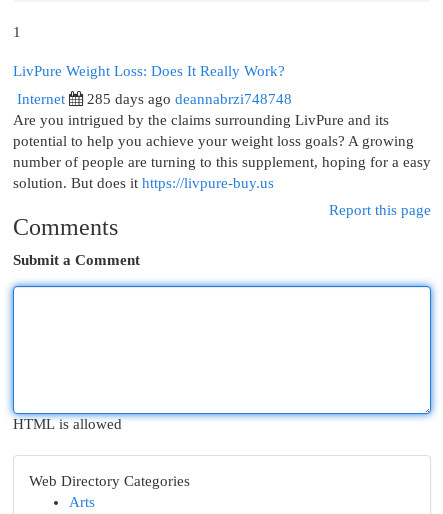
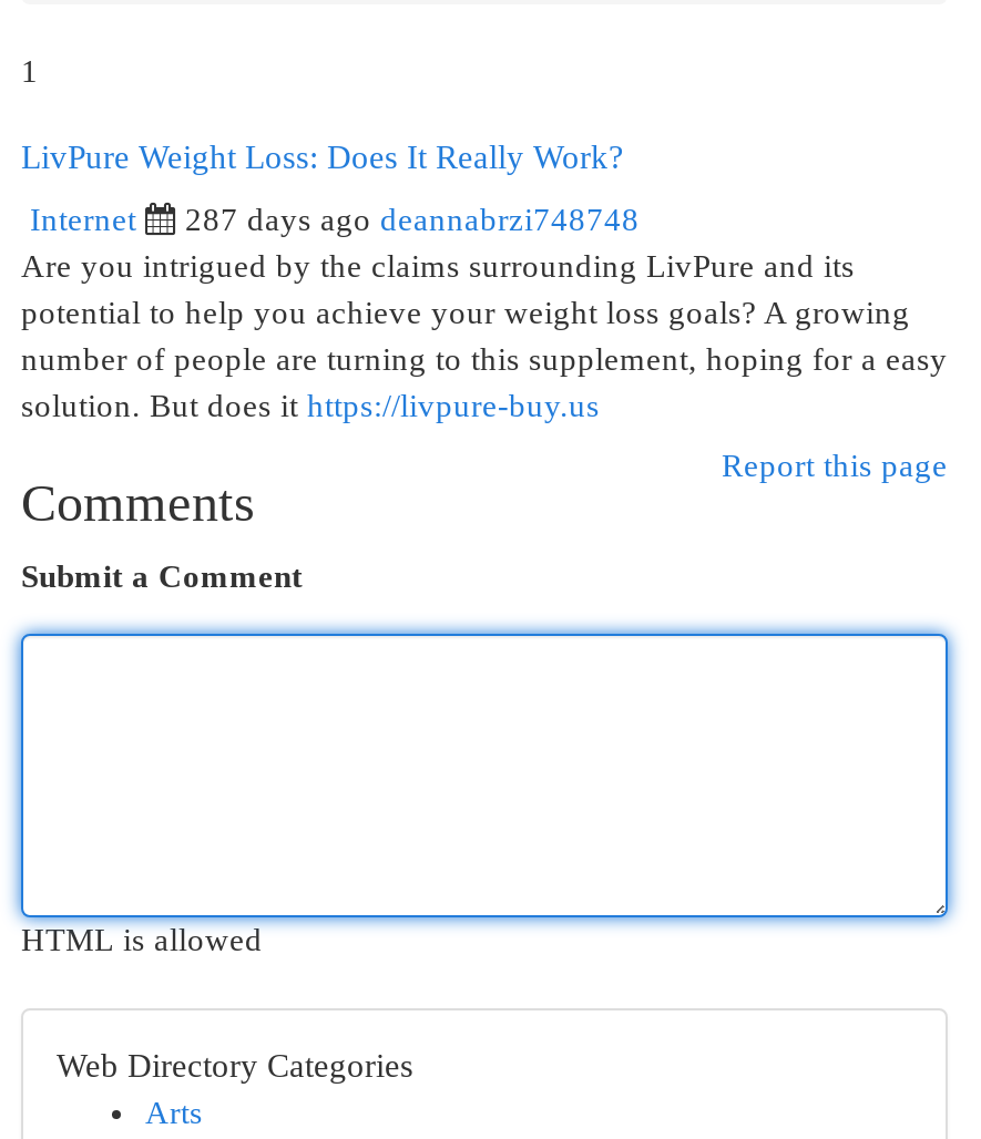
[87,91,292,107] 285 days ago deannabrzi748748 -> [185,202,640,237] 287 days ago deannabrzi748748

